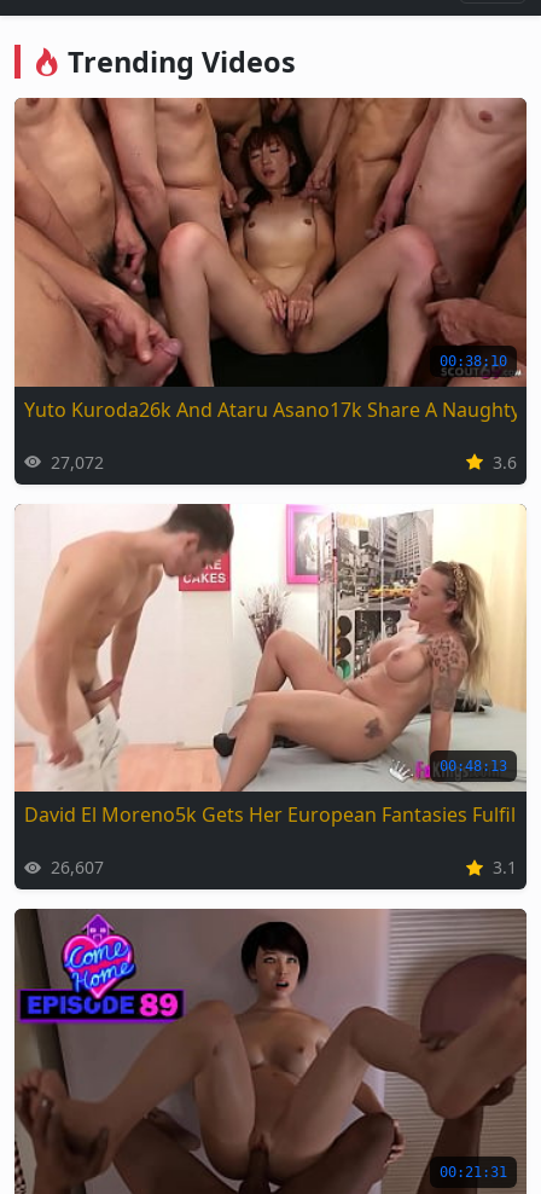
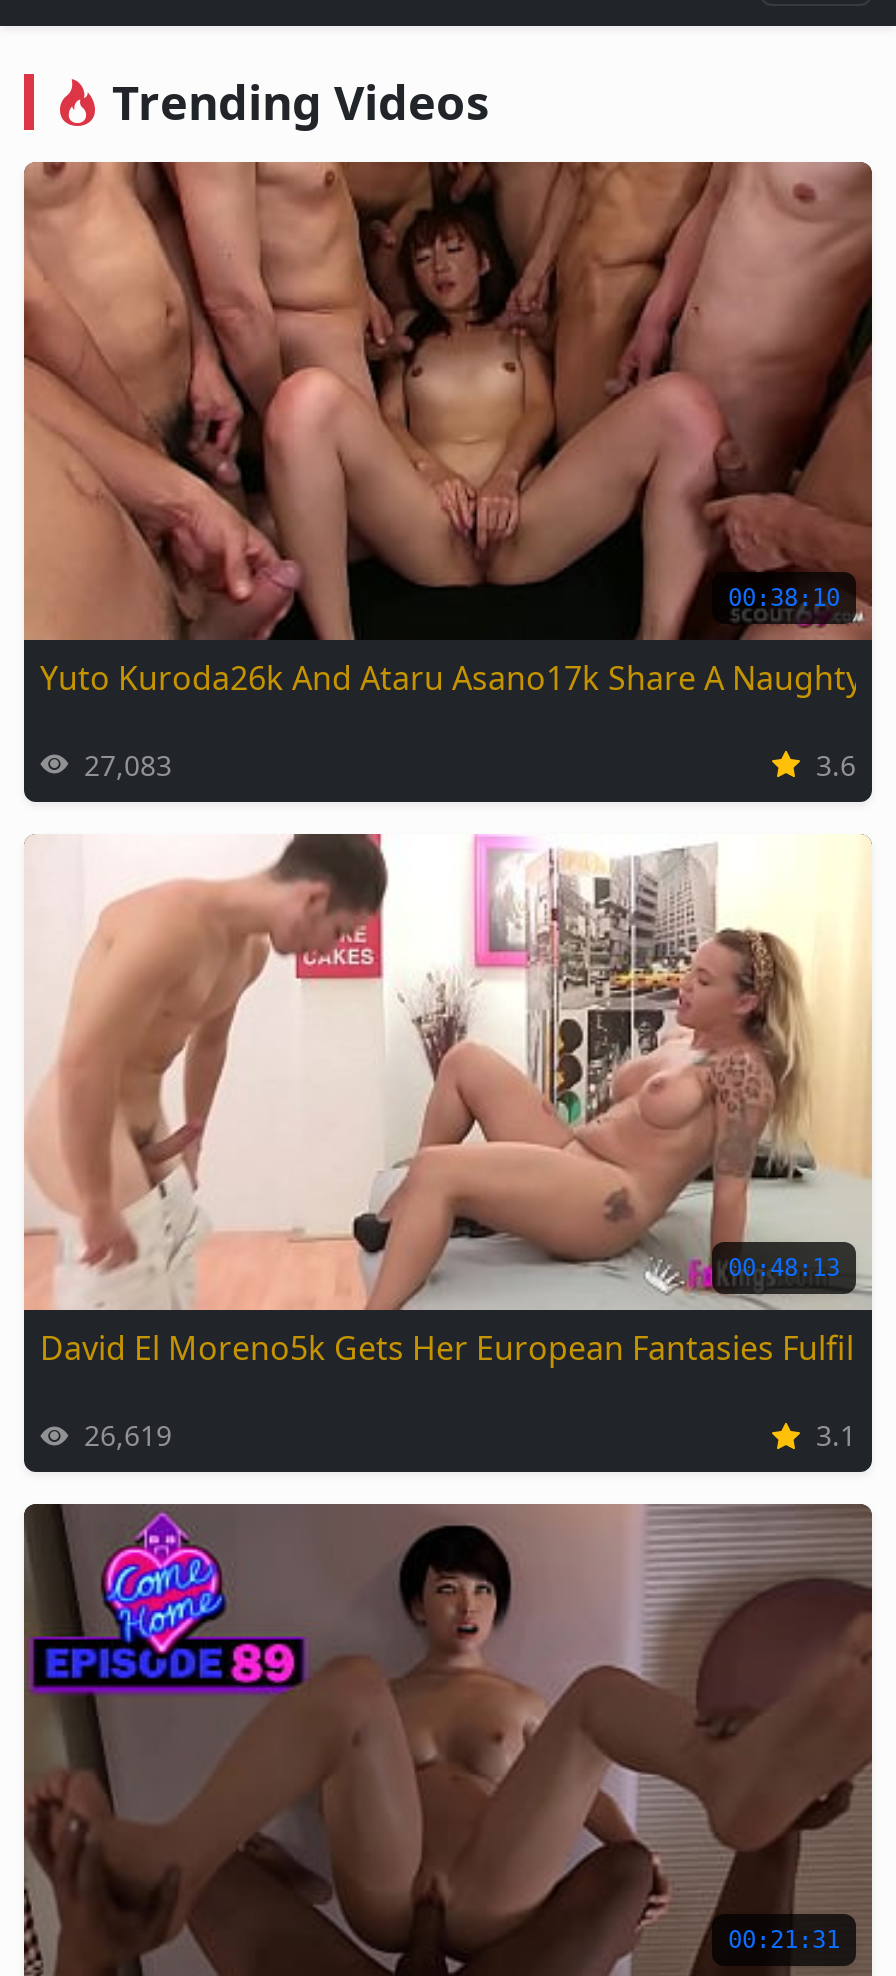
[46,450,104,473] 27,072 -> [76,745,172,783] 27,083
[46,856,104,879] 26,607 -> [76,1416,172,1454] 26,619

